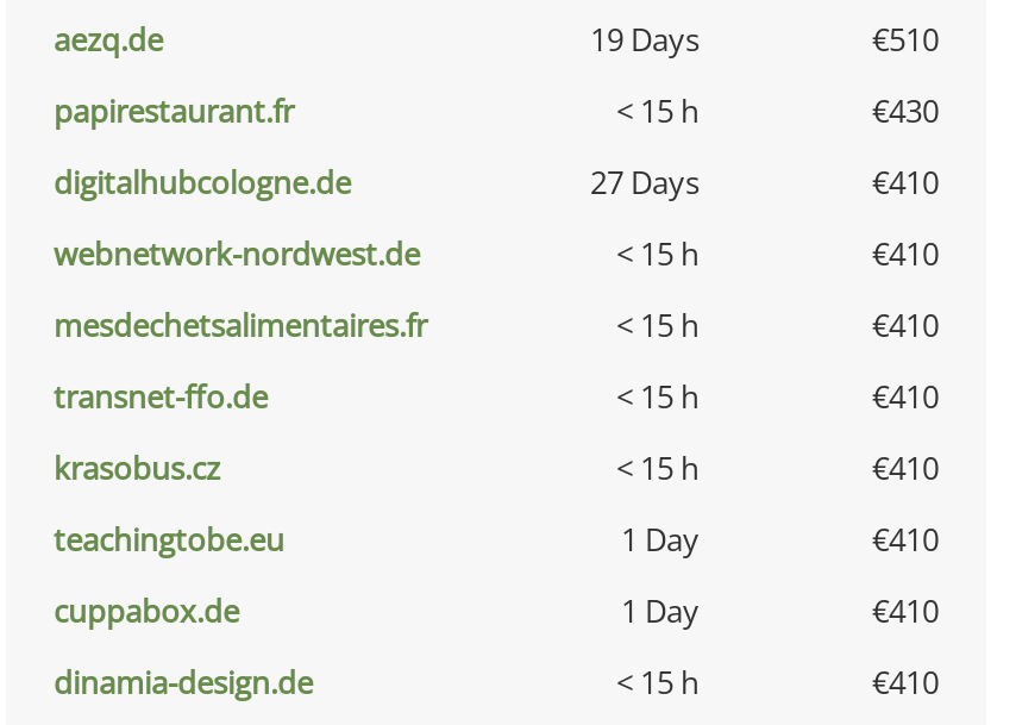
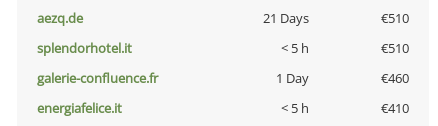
[590,18,700,61] 19 Days -> [262,9,308,27] 21 Days
[54,89,939,561] papirestaurant.fr | < 15 h | €430 | digitalhubcologne.de | 27 Days | €410 | webnetwork-nordwest.de | < 15 h | €410 | mesdechetsalimentaires.fr | < 15 h | €410 | transnet-ffo.de | < 15 h | €410 | krasobus.cz | < 15 h | €410 | teachingtobe.eu -> [37,39,409,87] splendorhotel.it | < 5 h | €510 | galerie-confluence.fr
[54,518,939,704] €410 | cuppabox.de | 1 Day | €410 | dinamia-design.de | < 15 h -> [37,69,409,117] €460 | energiafelice.it | < 5 h

